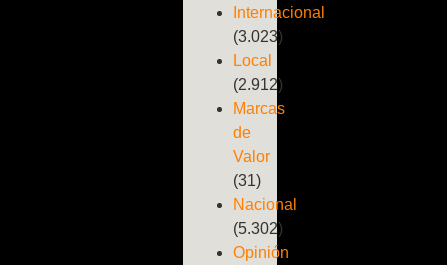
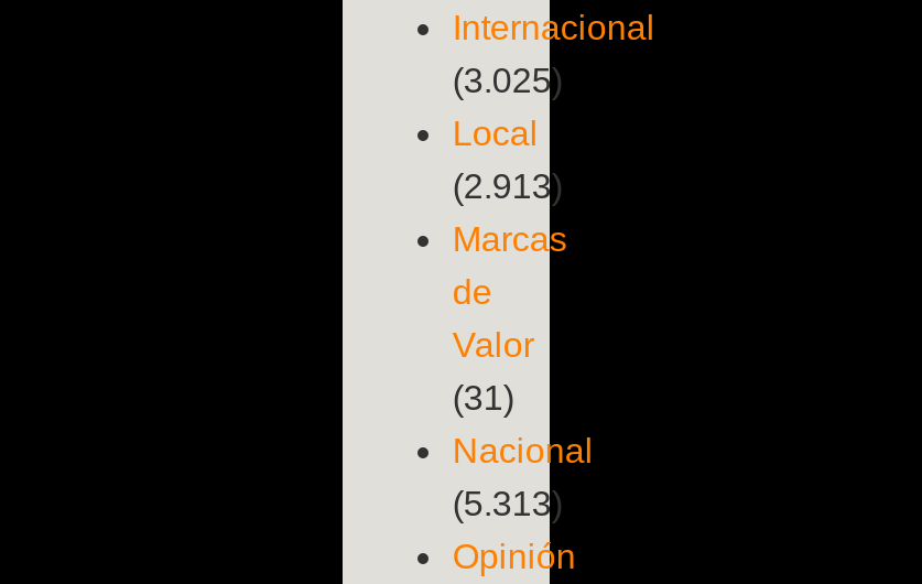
[233,28,283,45] (3.023) -> [453,62,563,99] (3.025)
[233,76,283,93] (2.912) -> [453,167,563,205] (2.913)
[233,220,283,237] (5.302) -> [453,485,563,522] (5.313)

